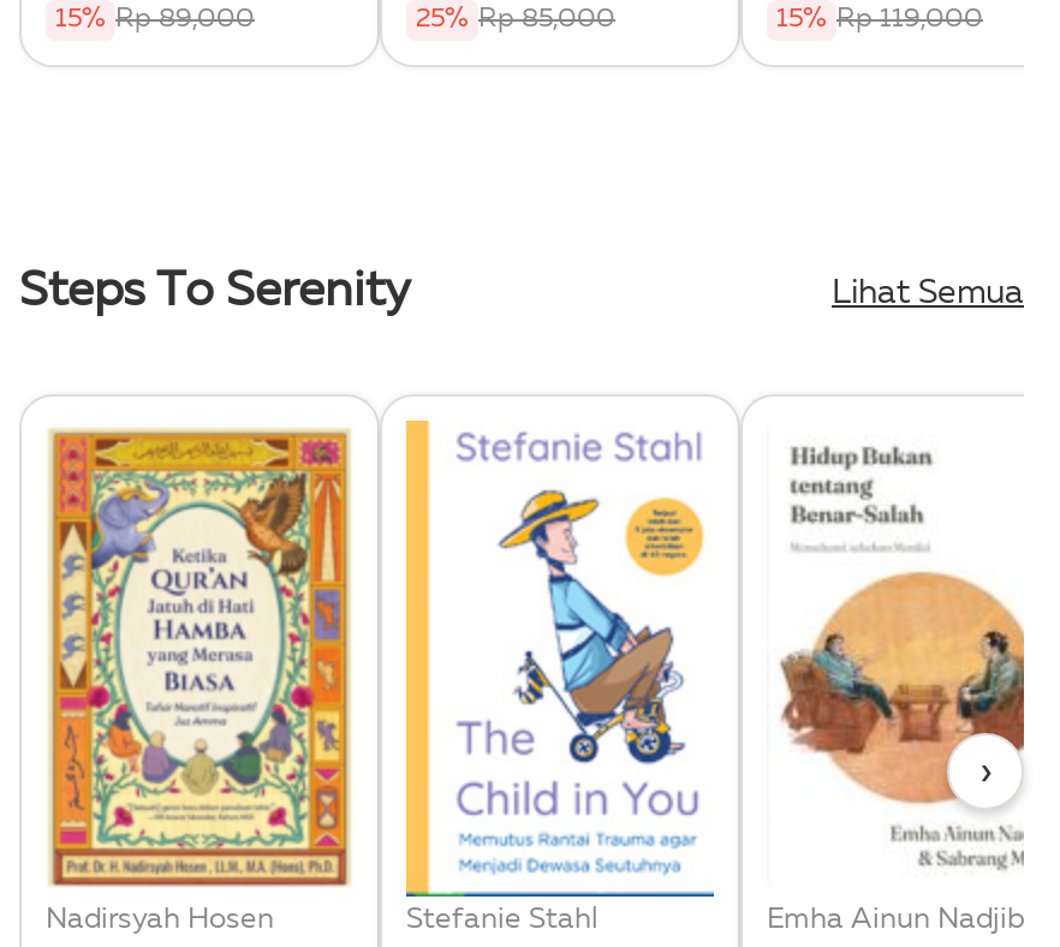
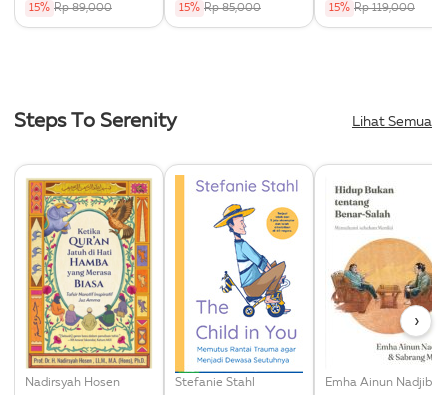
[416,8,615,34] 25% Rp 85,000 -> [179,3,261,14] 15% Rp 85,000

